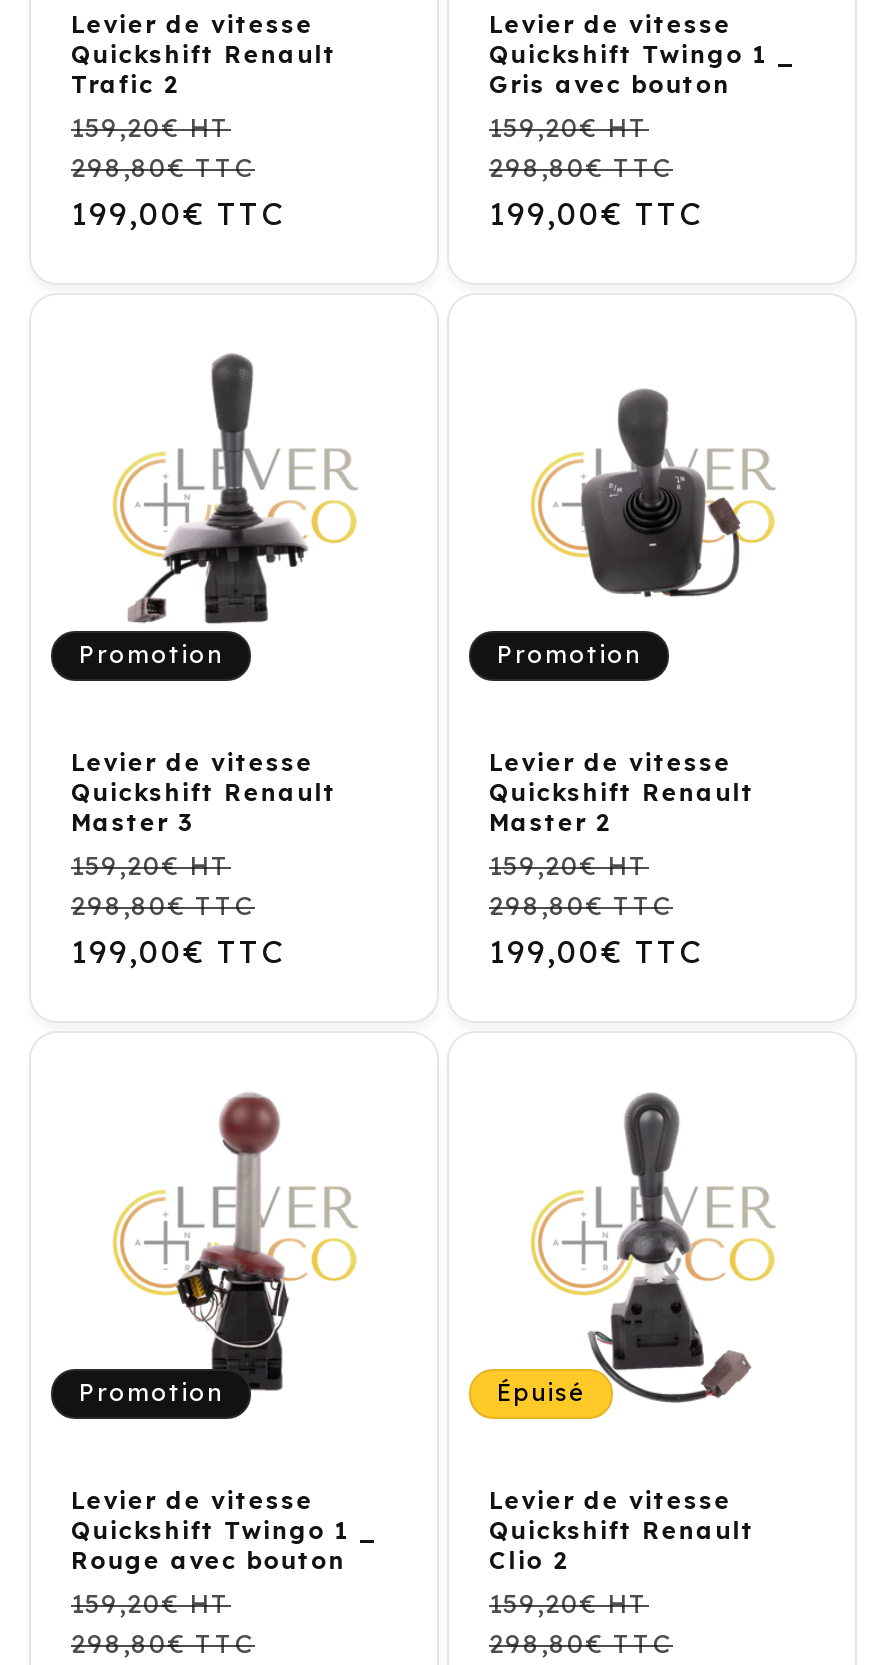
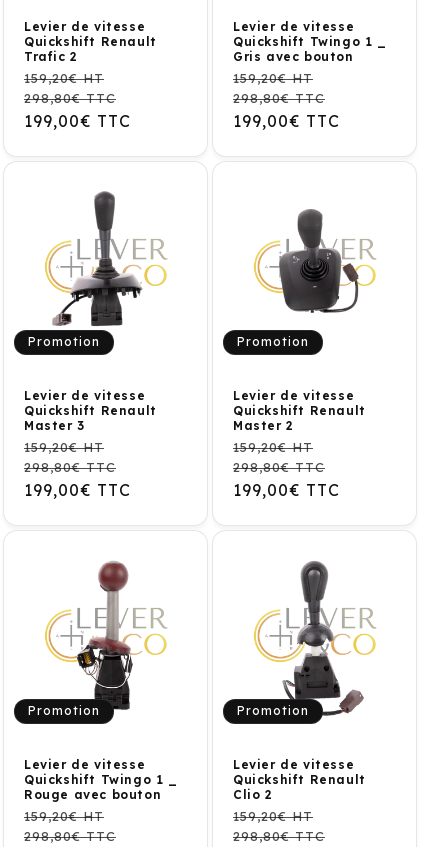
[497,1377,585,1407] Épuisé -> [237,703,309,718] Promotion

